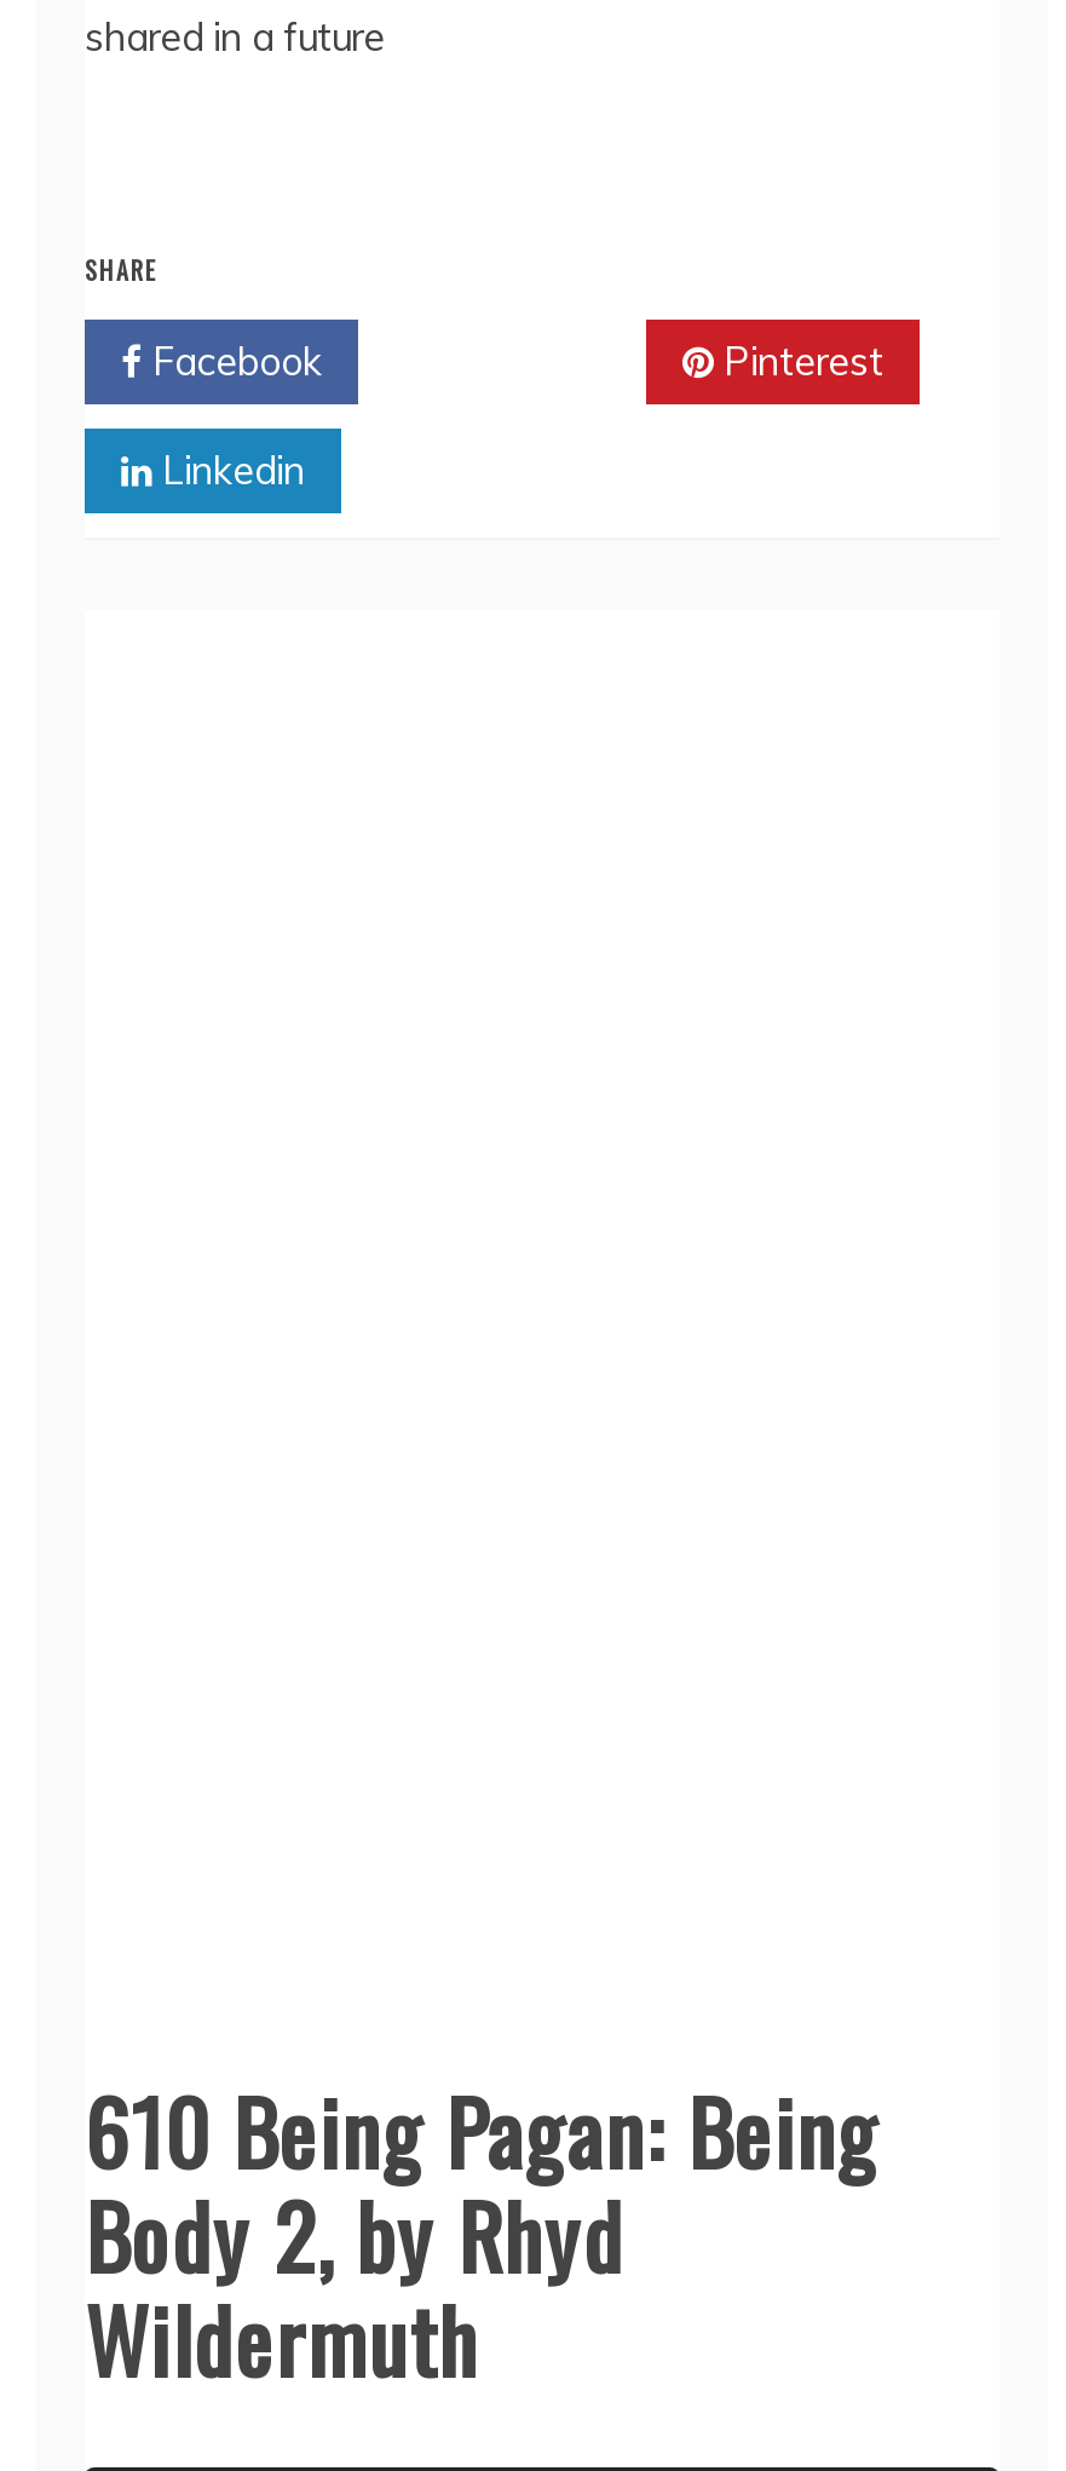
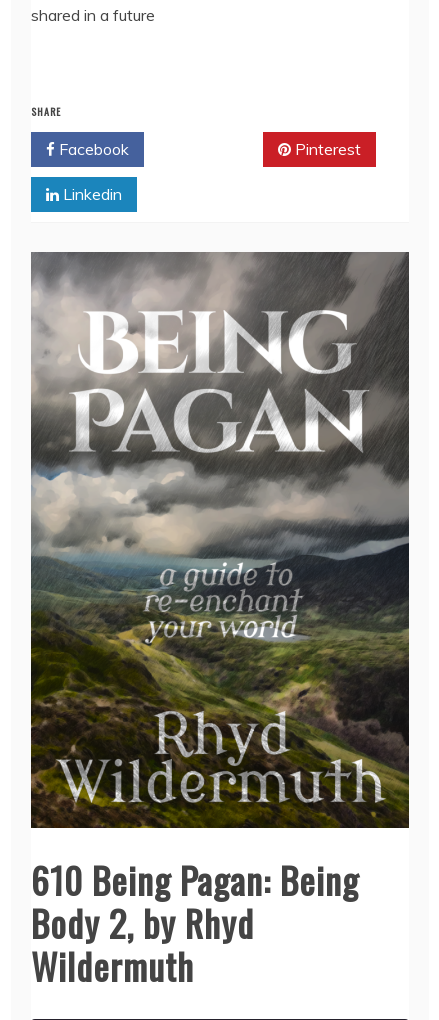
none -> [30,251,410,829] [image]

